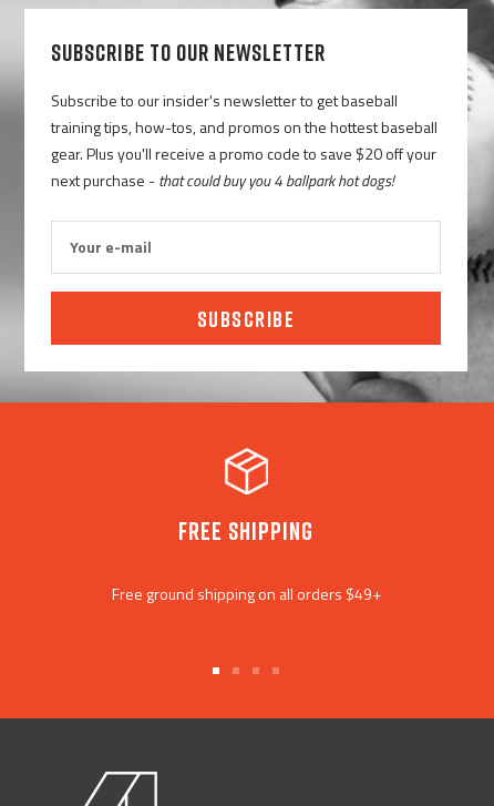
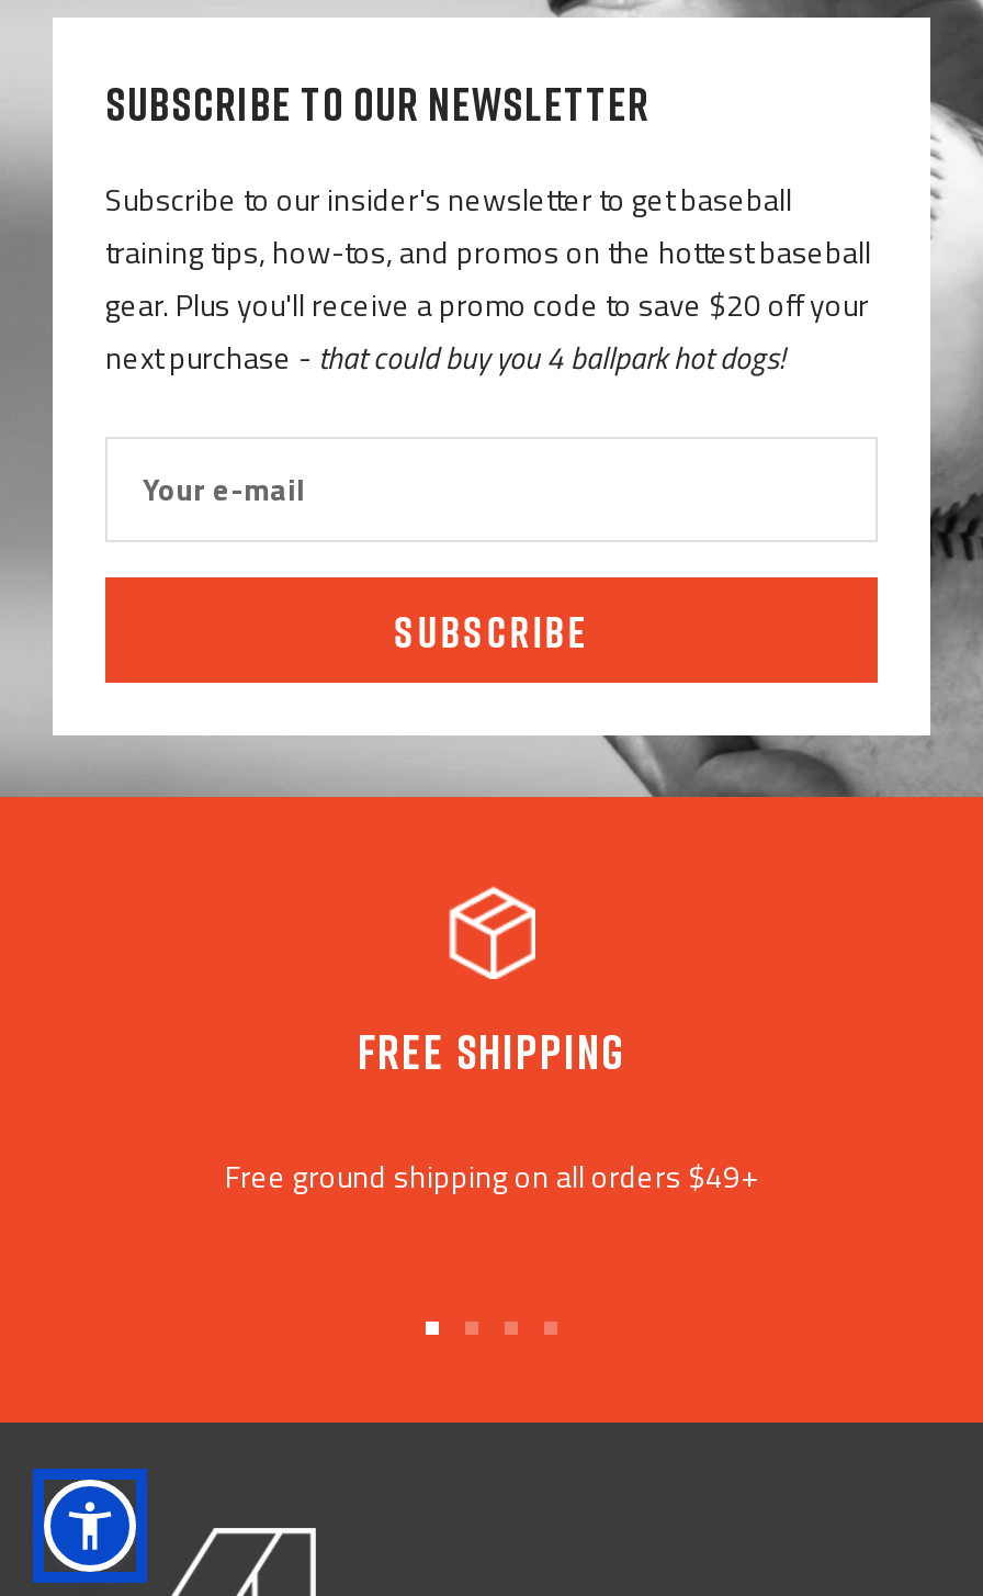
none -> [31,1466,149,1585] [image]

